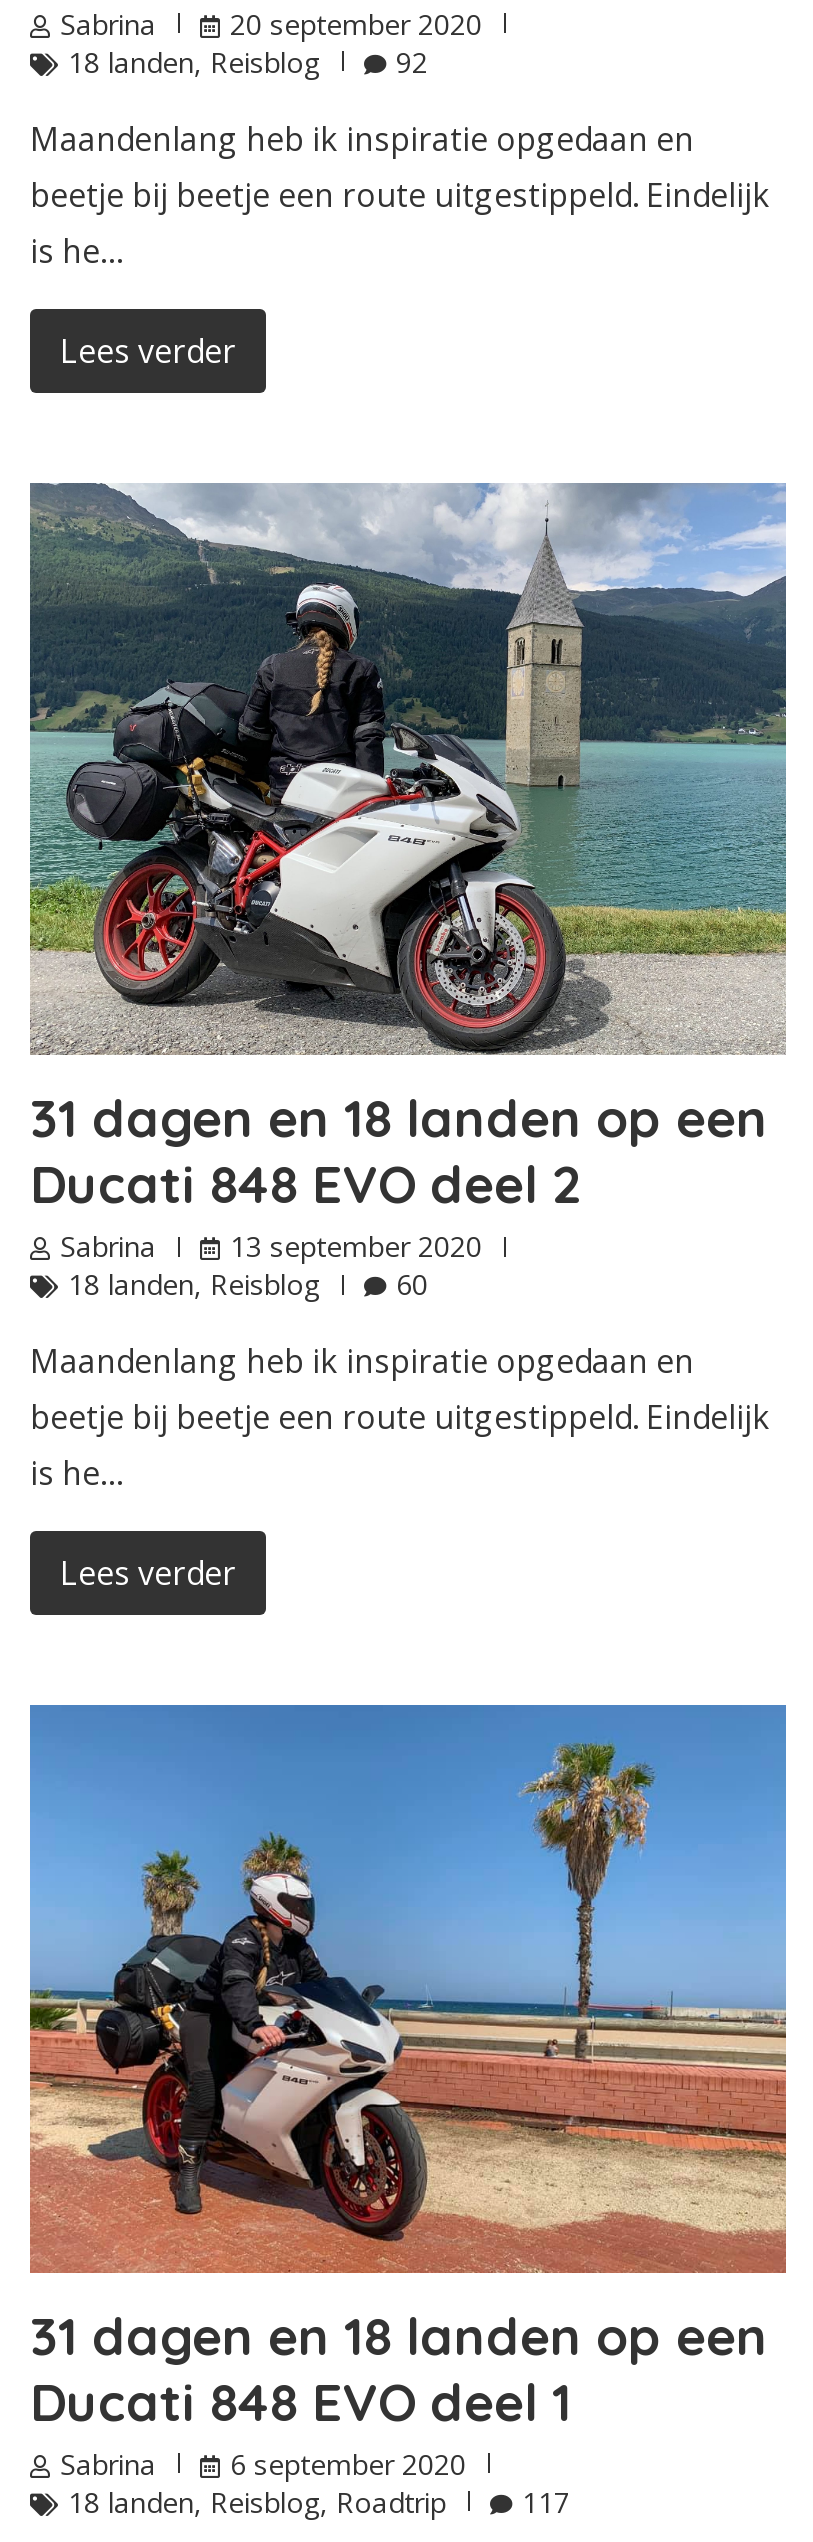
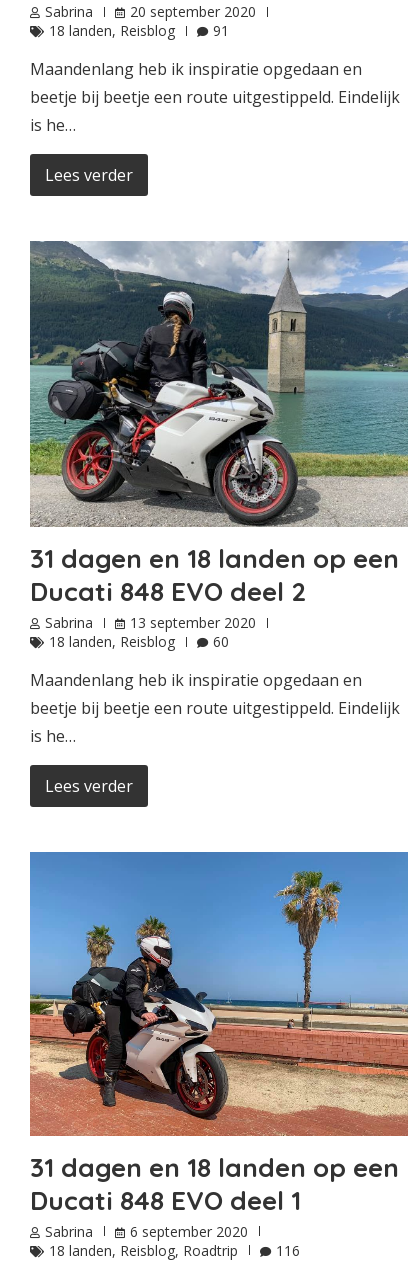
[396,43,428,81] 92 -> [213,21,229,40] 91
[68,2482,570,2520] 18 landen, Reisblog, Roadtrip 117 -> [49,1241,300,1260] 18 landen, Reisblog, Roadtrip 116

